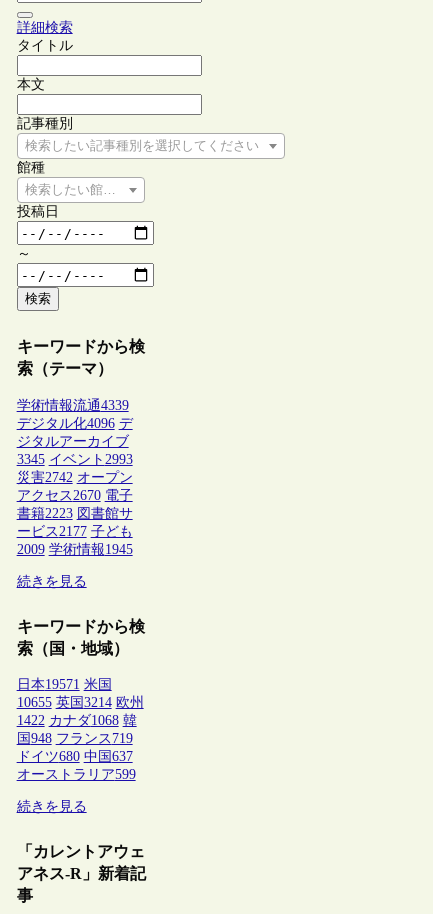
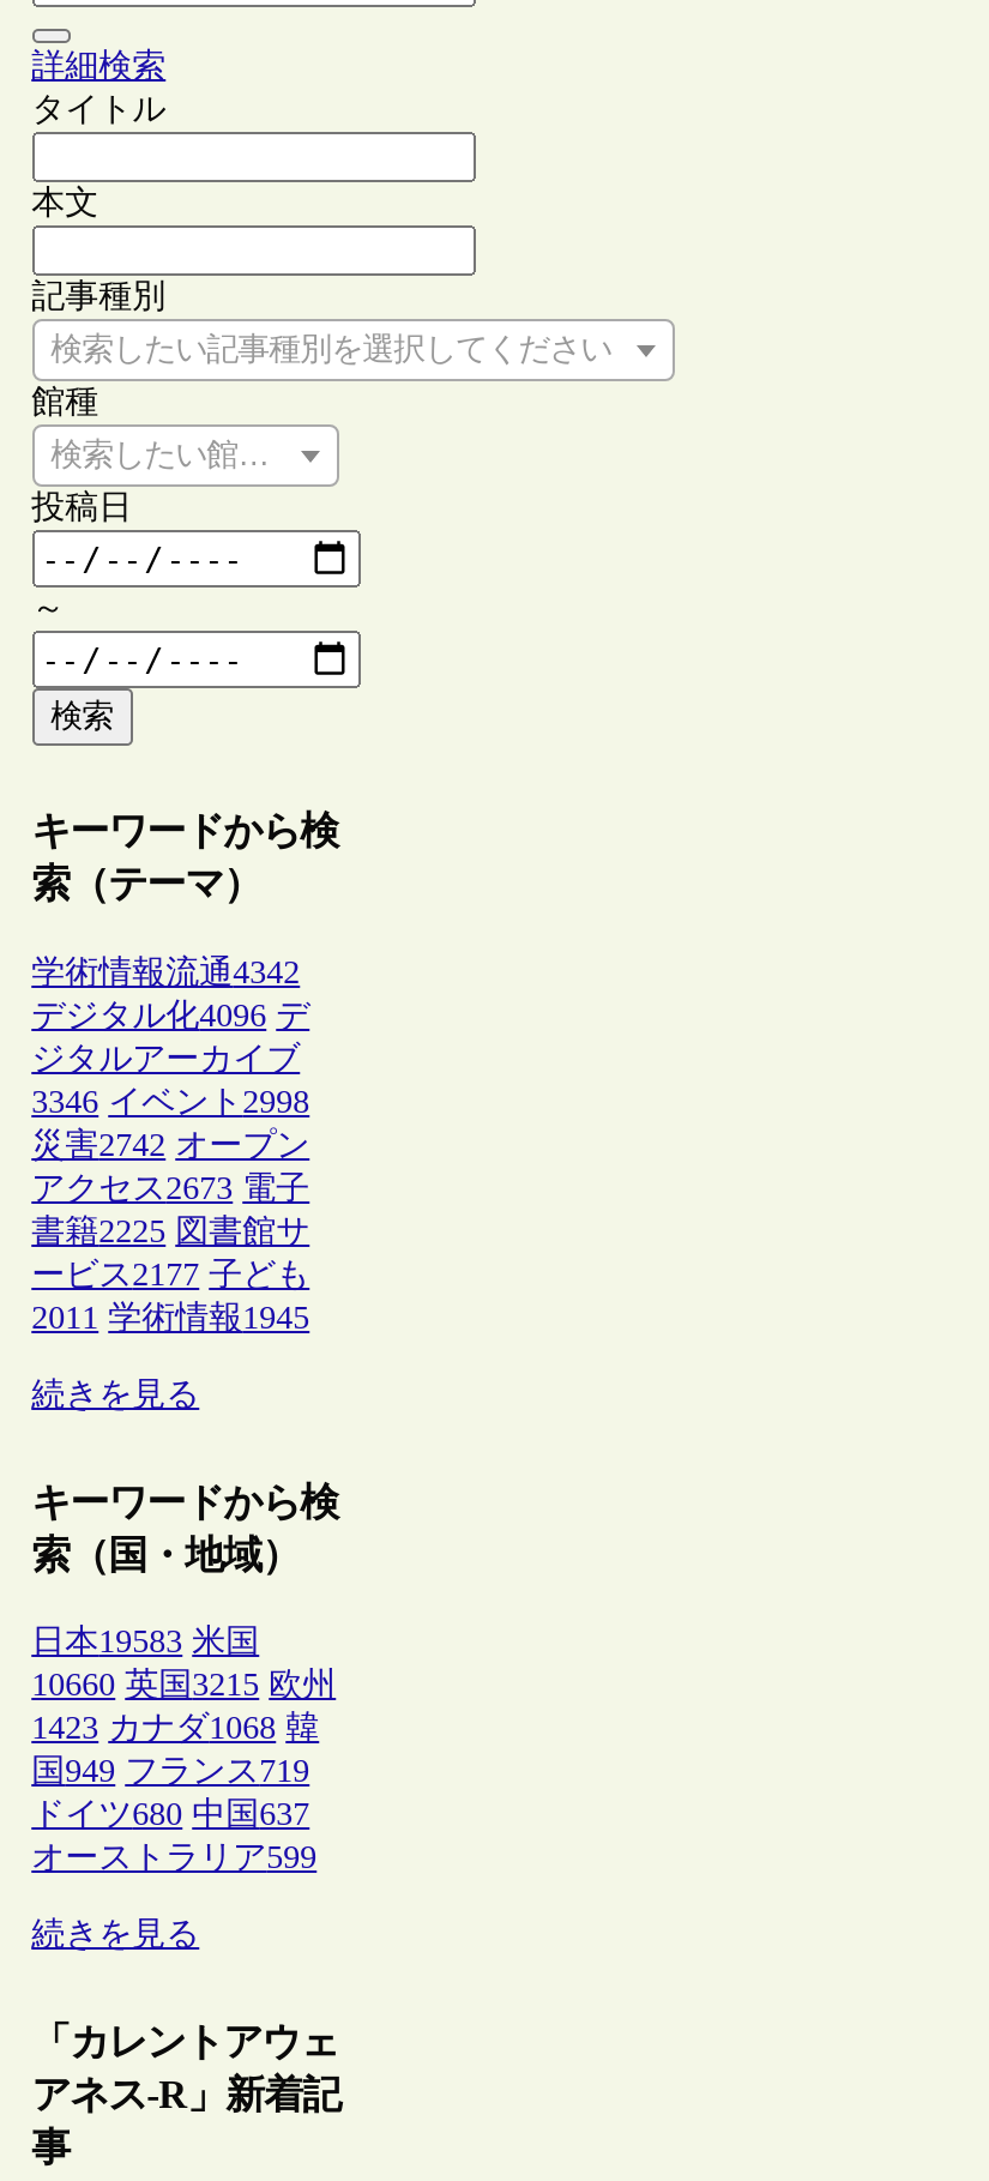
[17,398,129,413] 学術情報流通4339 -> [31,953,300,989] 学術情報流通4342
[17,452,133,467] 3345 イベント2993 -> [31,1083,310,1119] 3346 イベント2998
[17,488,133,503] アクセス2670 電子 -> [31,1169,310,1205] アクセス2673 電子
[17,506,133,521] 書籍2223 図書館サ -> [31,1212,310,1248] 書籍2225 図書館サ
[17,542,133,557] 2009 学術情報1945 -> [31,1299,310,1335] 2011 学術情報1945
[17,677,112,692] 日本19571 米国 -> [31,1624,259,1660] 日本19583 米国
[17,695,144,710] 10655 英国3214 欧州 -> [31,1667,336,1703] 10660 英国3215 欧州
[17,713,137,728] 1422 カナダ1068 韓 -> [31,1710,319,1746] 1423 カナダ1068 韓
[17,731,133,746] 国948 フランス719 -> [31,1753,310,1789] 国949 フランス719

